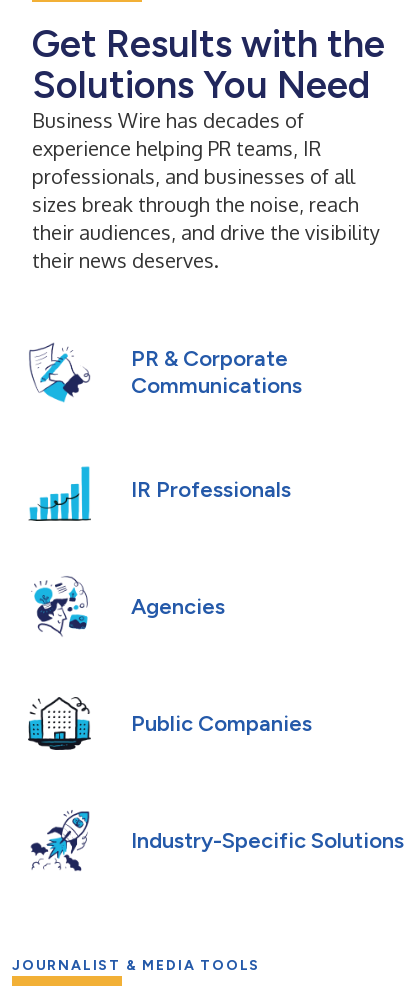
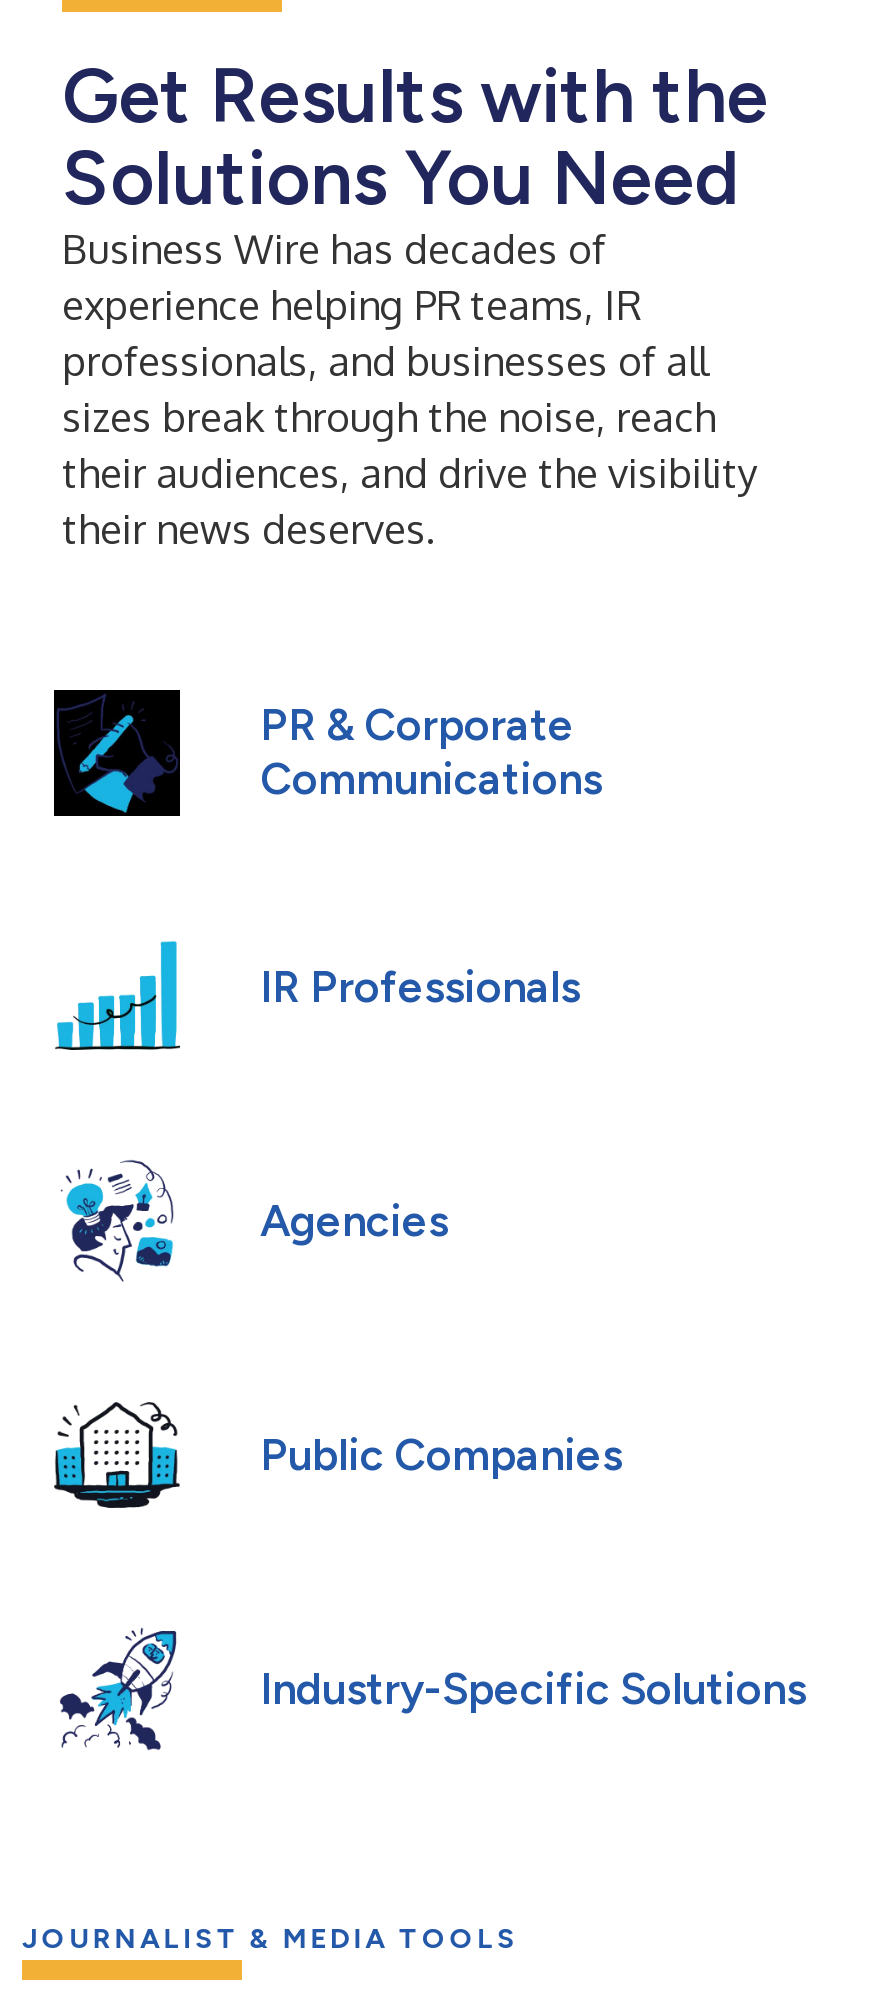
[28,341,91,404] [image] -> [52,688,182,818] [image]

